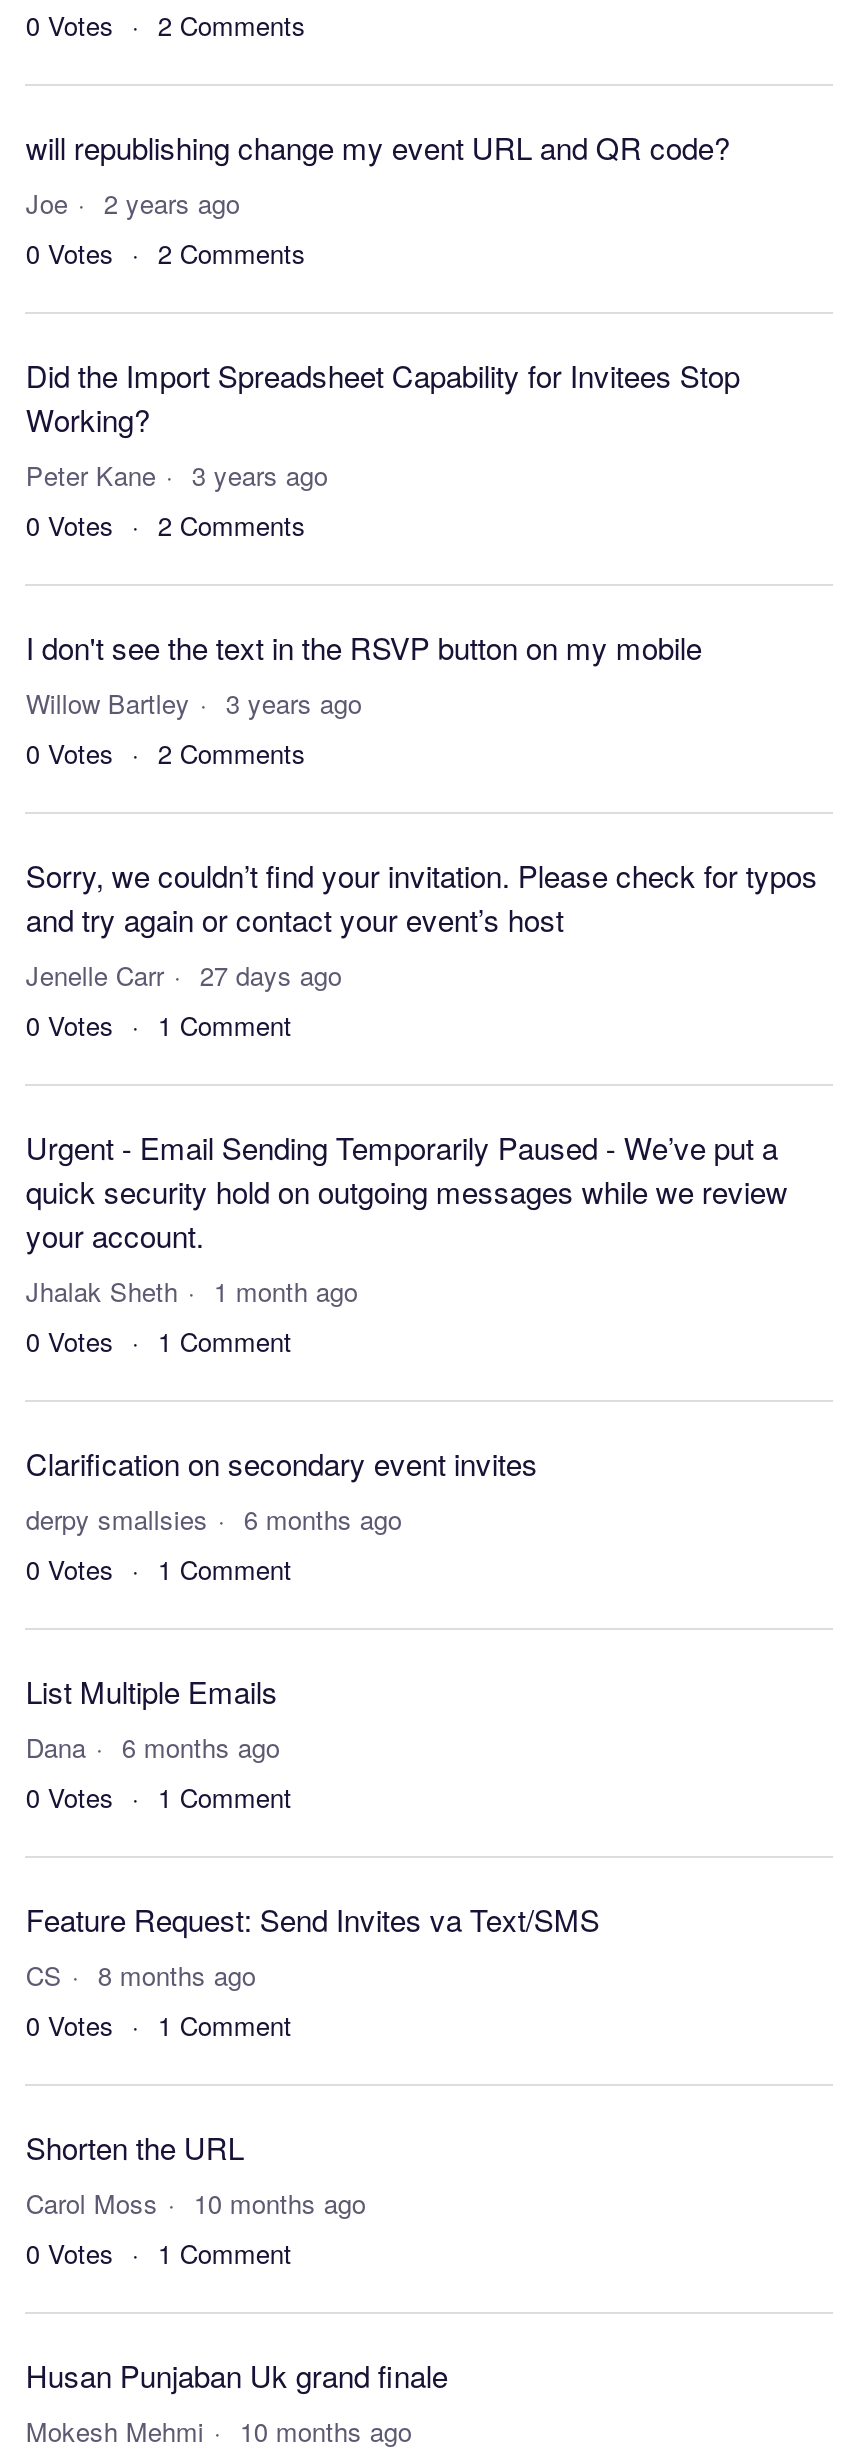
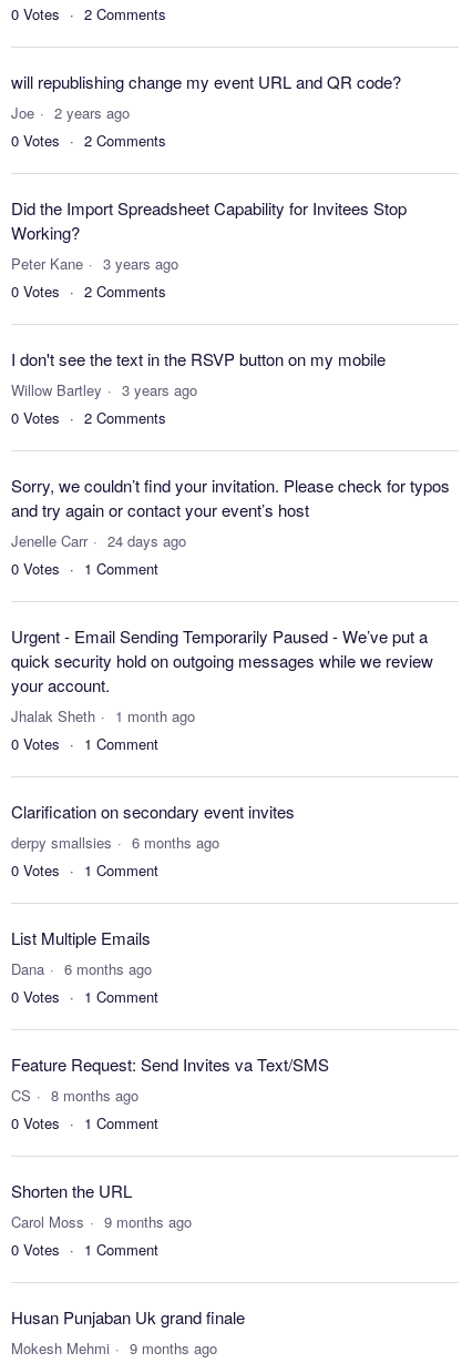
[26,956,342,994] Jenelle Carr 27 days ago -> [12,530,187,551] Jenelle Carr 24 days ago
[26,2184,366,2222] Carol Moss 10 months ago -> [12,1211,192,1232] Carol Moss 9 months ago
[26,2412,412,2450] Mokesh Mehmi 10 months ago -> [12,1337,218,1359] Mokesh Mehmi 9 months ago

